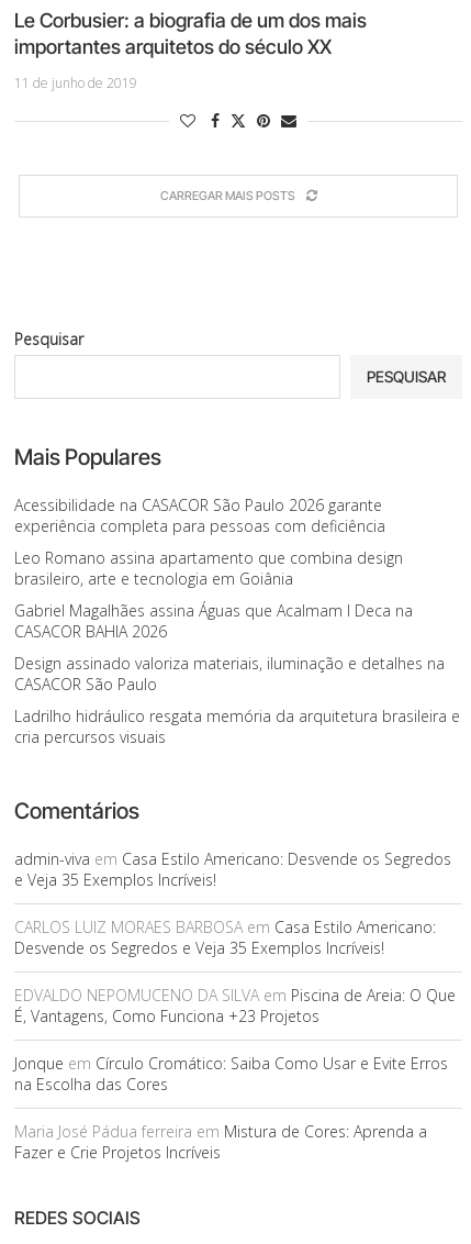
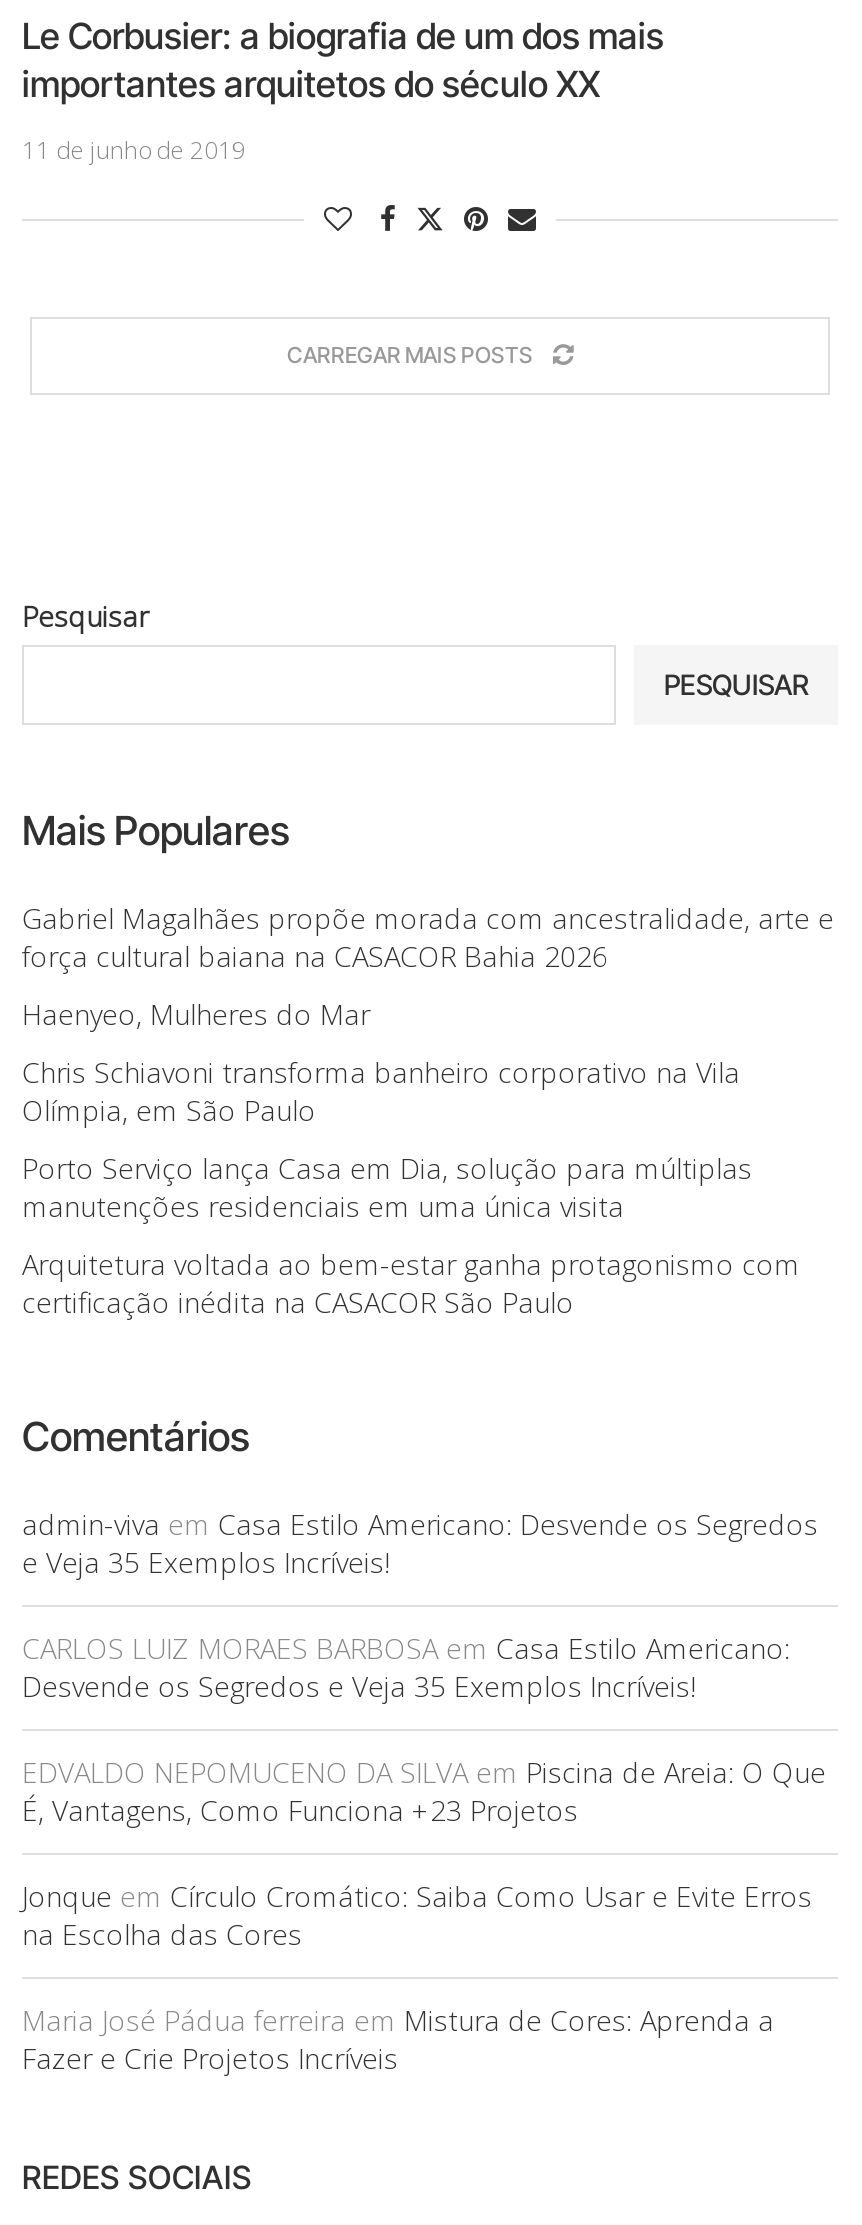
[14,495,385,537] Acessibilidade na CASACOR São Paulo 2026 garante | experiência completa para pessoas com deficiência -> [22,900,834,976] Gabriel Magalhães propõe morada com ancestralidade, arte e | força cultural baiana na CASACOR Bahia 2026
[14,548,403,589] Leo Romano assina apartamento que combina design | brasileiro, arte e tecnologia em Goiânia -> [22,996,370,1034] Haenyeo, Mulheres do Mar
[14,600,413,642] Gabriel Magalhães assina Águas que Acalmam I Deca na | CASACOR BAHIA 2026 -> [22,1054,740,1130] Chris Schiavoni transforma banheiro corporativo na Vila | Olímpia, em São Paulo
[14,653,445,695] Design assinado valoriza materiais, iluminação e detalhes na | CASACOR São Paulo -> [22,1150,752,1226] Porto Serviço lança Casa em Dia, solução para múltiplas | manutenções residenciais em uma única visita
[14,706,460,748] Ladrilho hidráulico resgata memória da arquitetura brasileira e | cria percursos visuais -> [22,1246,800,1322] Arquitetura voltada ao bem-estar ganha protagonismo com | certificação inédita na CASACOR São Paulo

